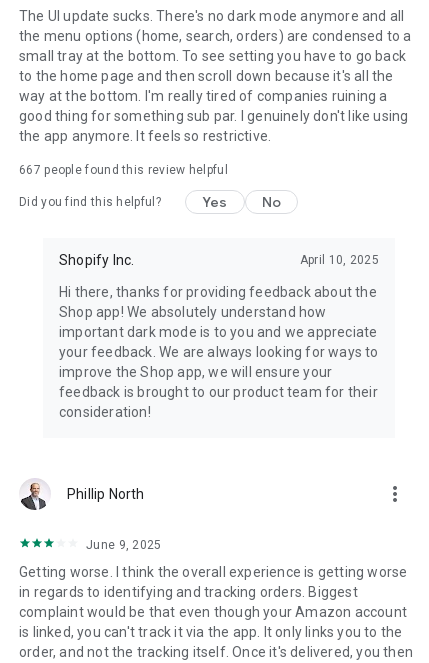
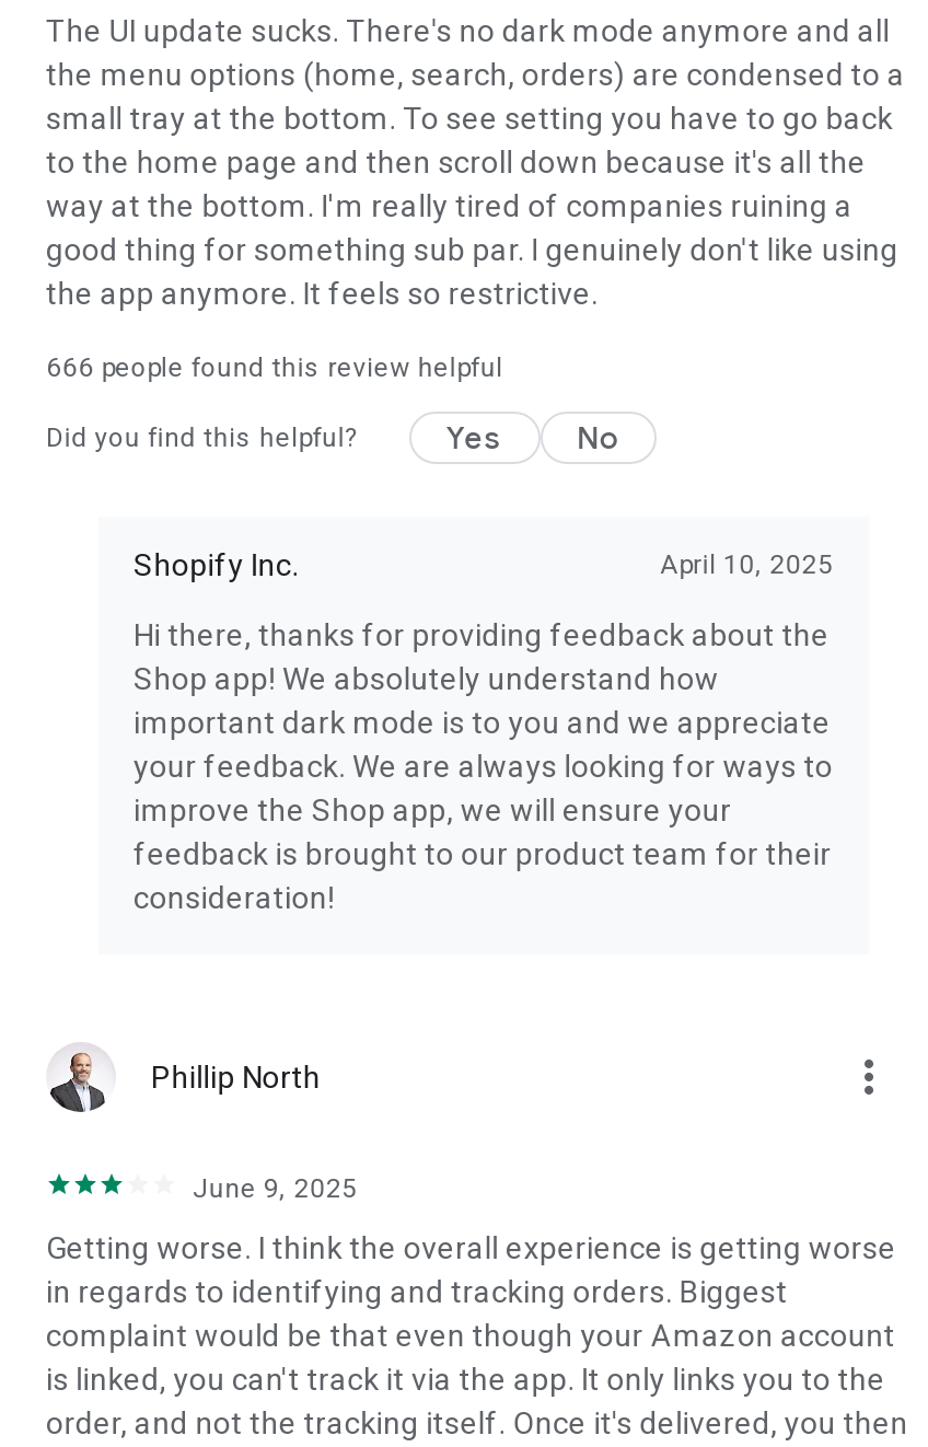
[19,163,228,177] 667 people found this review helpful -> [46,352,503,383] 666 people found this review helpful

